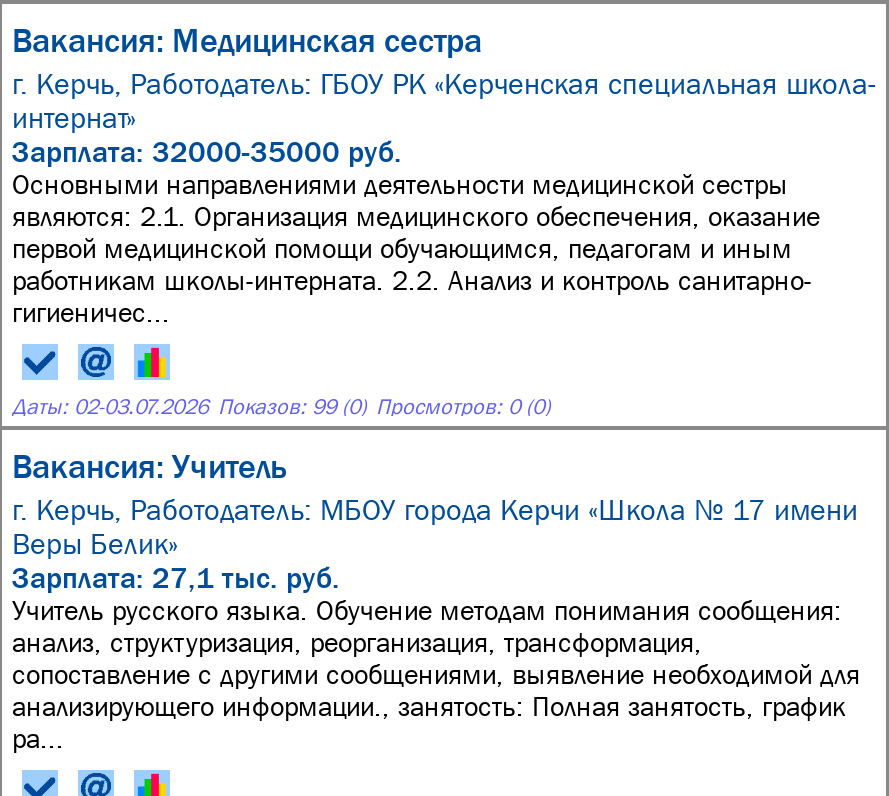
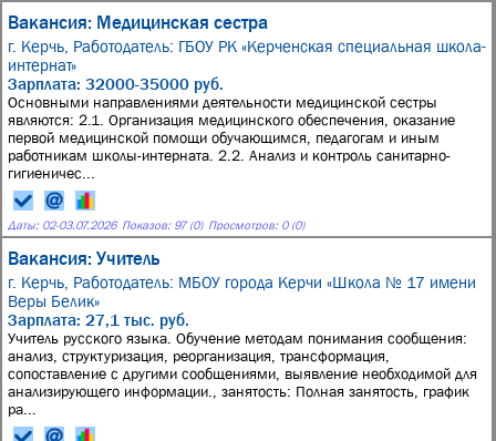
[12,393,550,417] Даты: 02-03.07.2026 Показов: 99 (0) Просмотров: 0 (0) -> [8,218,304,231] Даты: 02-03.07.2026 Показов: 97 (0) Просмотров: 0 (0)

